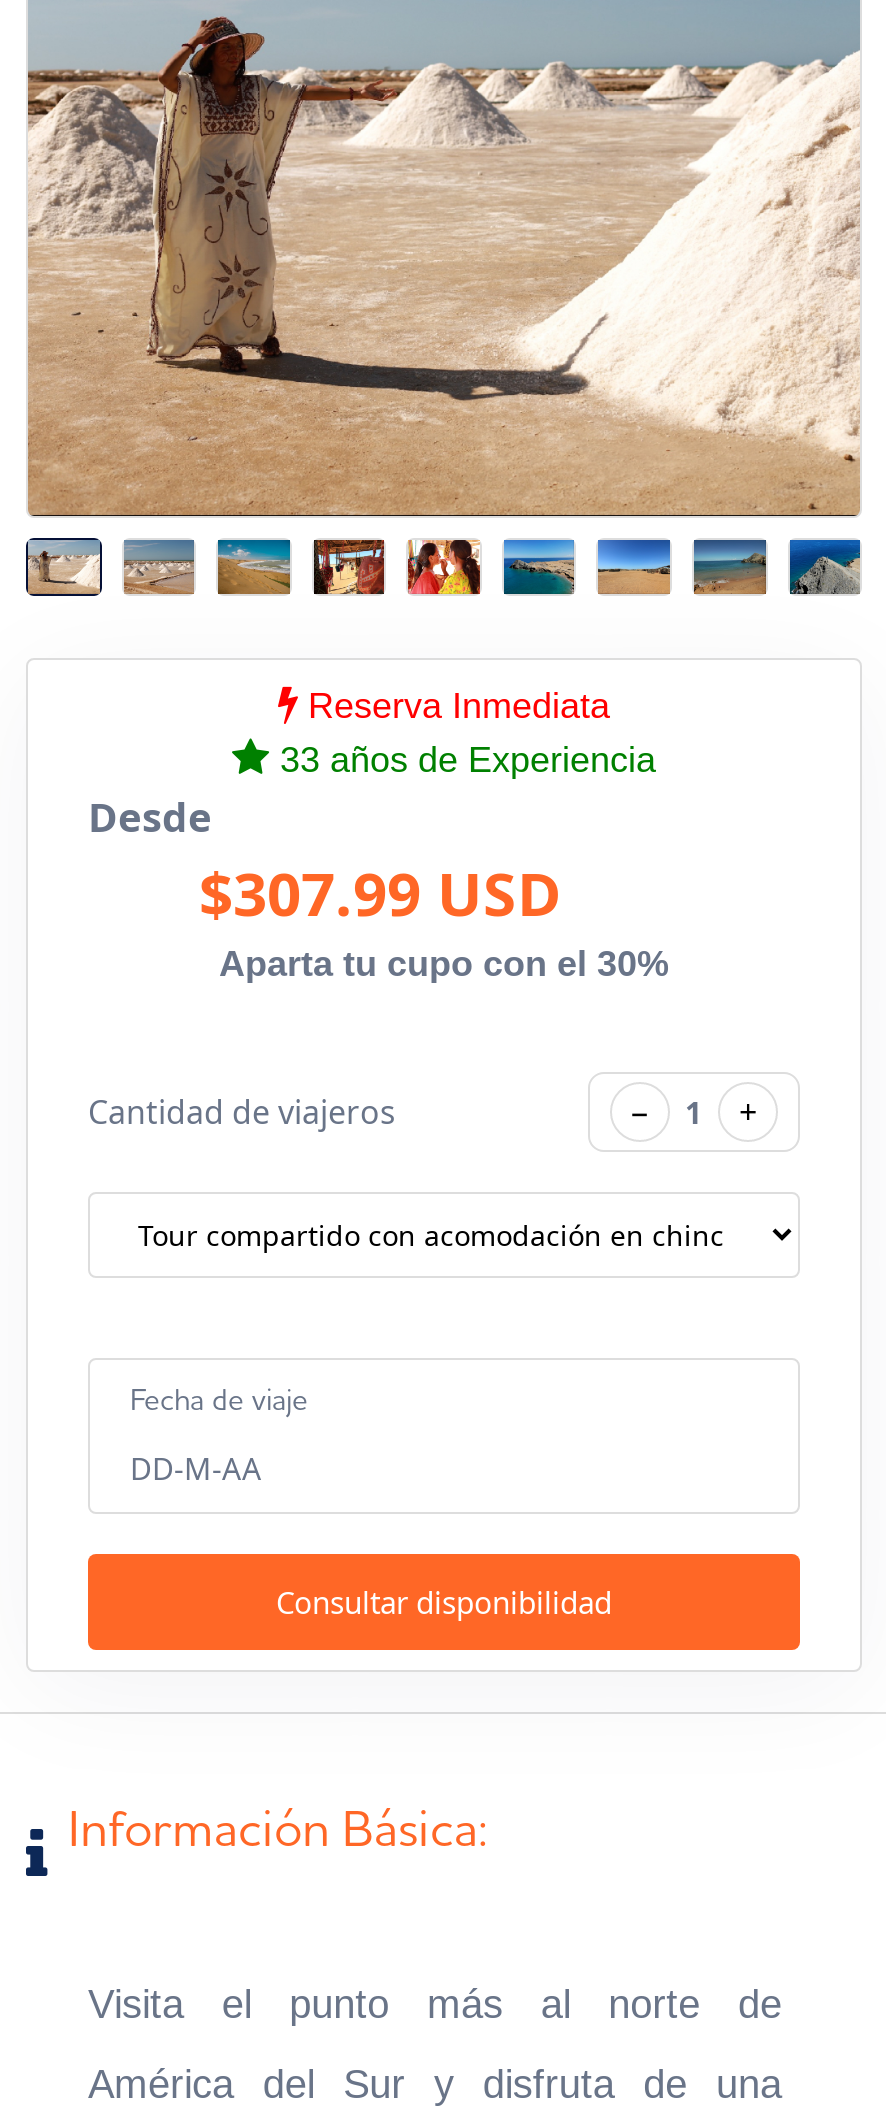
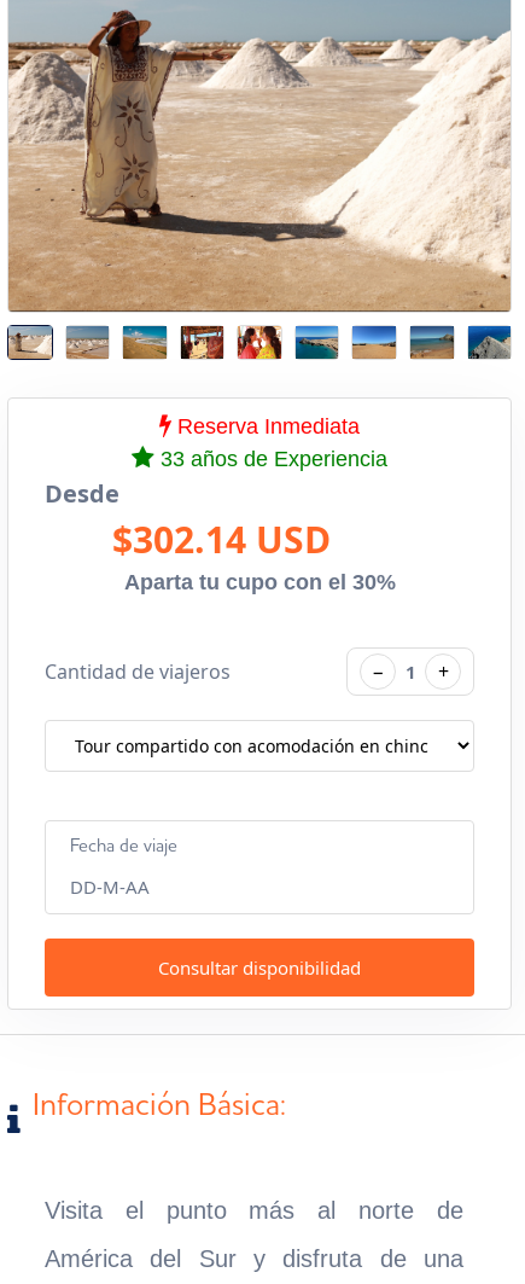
[199,851,561,933] $307.99 USD -> [112,514,330,564] $302.14 USD

